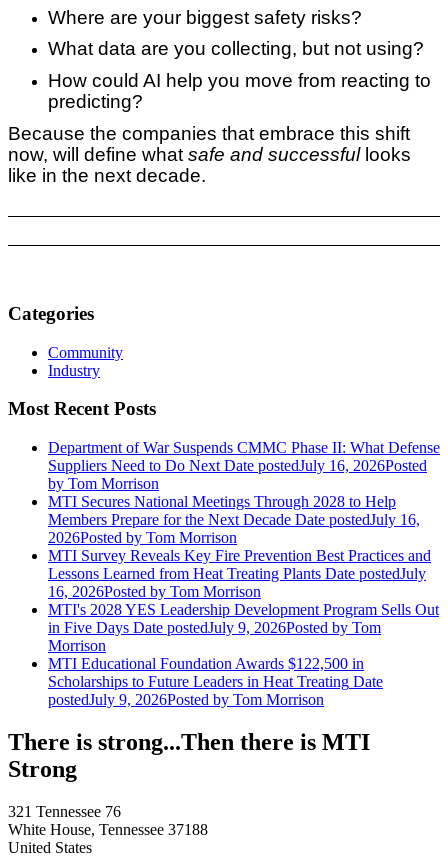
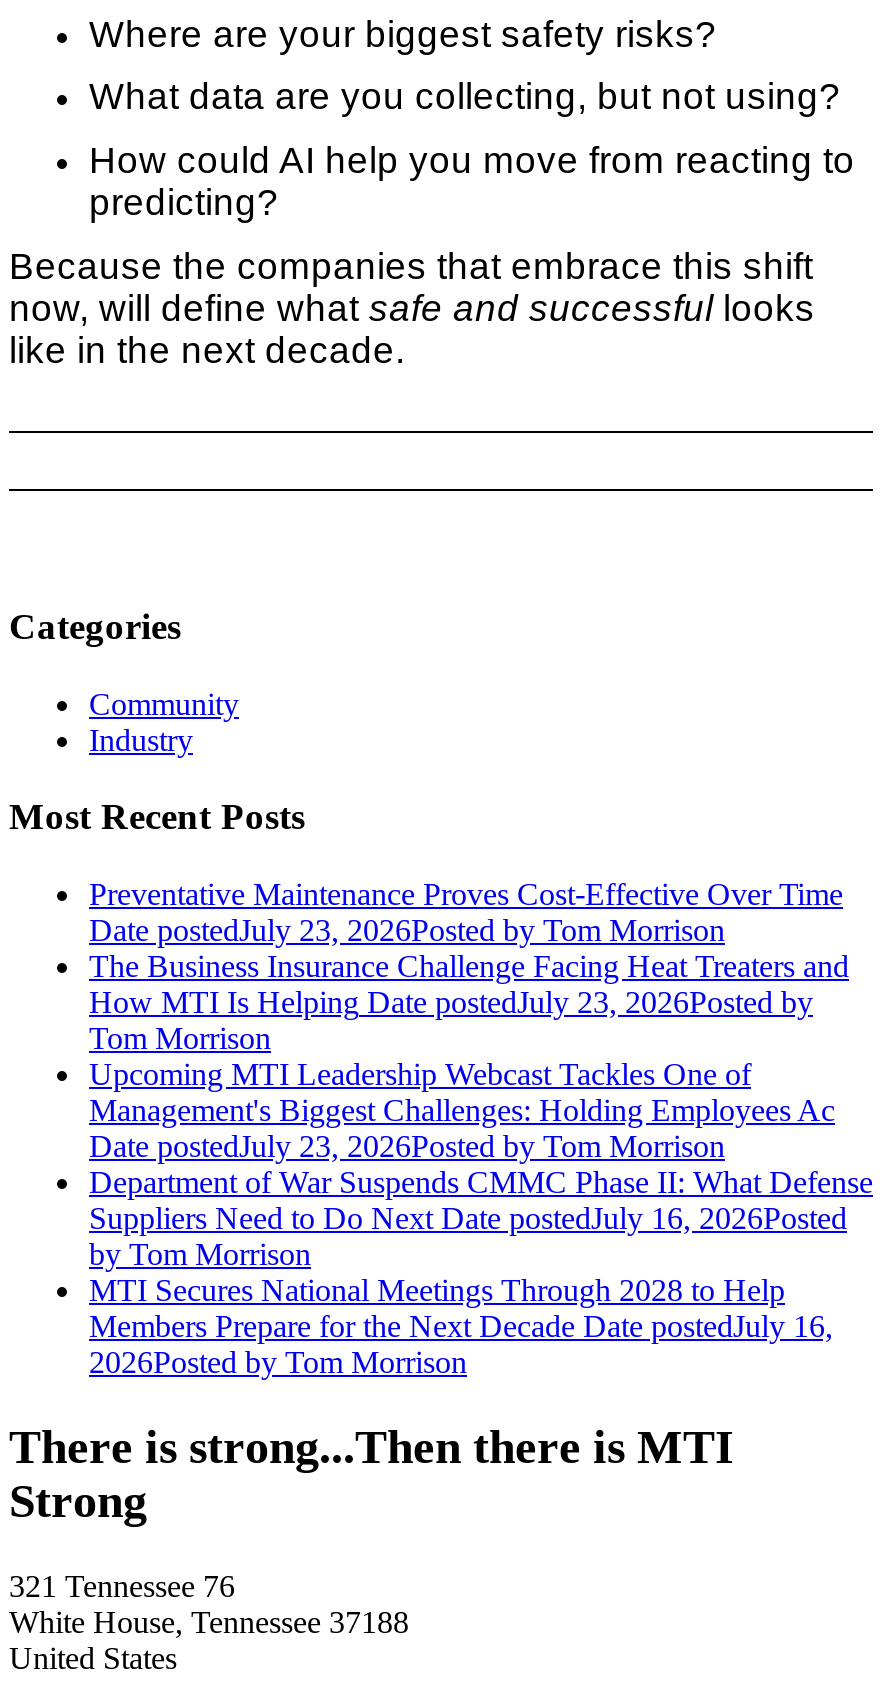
none -> [89,877,849,1163] Preventative Maintenance Proves Cost-Effective Over Time | Date postedJuly 23, 2026Posted by Tom Morrison | The Business Insurance Challenge Facing Heat Treaters and | How MTI Is Helping Date postedJuly 23, 2026Posted by | Tom Morrison | Upcoming MTI Leadership Webcast Tackles One of | Management's Biggest Challenges: Holding Employees Ac | Date postedJuly 23, 2026Posted by Tom Morrison
moved [48,439,440,546] -> [89,1165,873,1379]: Department of War Suspends CMMC Phase II: What Defense | Suppliers Need to Do Next Date postedJuly 16, 2026Posted | by Tom Morrison | MTI Secures National Meetings Through 2028 to Help | Members Prepare for the Next Decade Date postedJuly 16, | 2026Posted by Tom Morrison
[48,547,439,708] MTI Survey Reveals Key Fire Prevention Best Practices and | Lessons Learned from Heat Treating Plants Date postedJuly | 16, 2026Posted by Tom Morrison | MTI's 2028 YES Leadership Development Program Sells Out | in Five Days Date postedJuly 9, 2026Posted by Tom | Morrison | MTI Educational Foundation Awards $122,500 in | Scholarships to Future Leaders in Heat Treating Date | postedJuly 9, 2026Posted by Tom Morrison -> none

